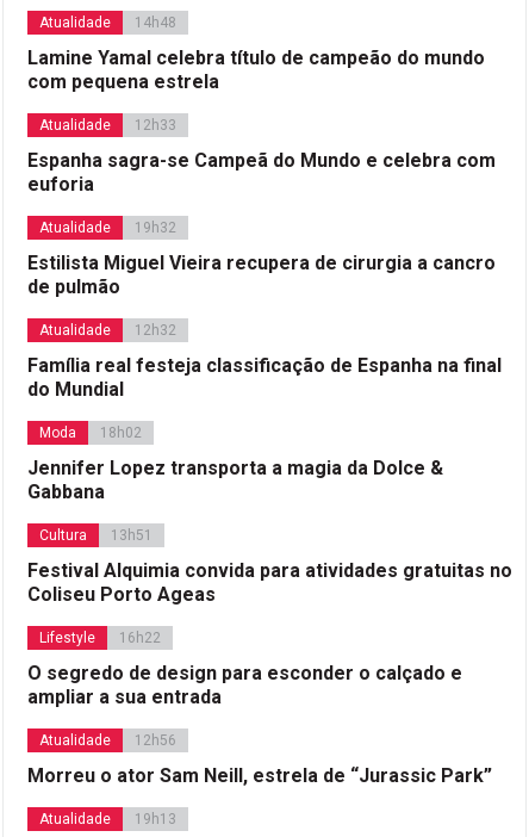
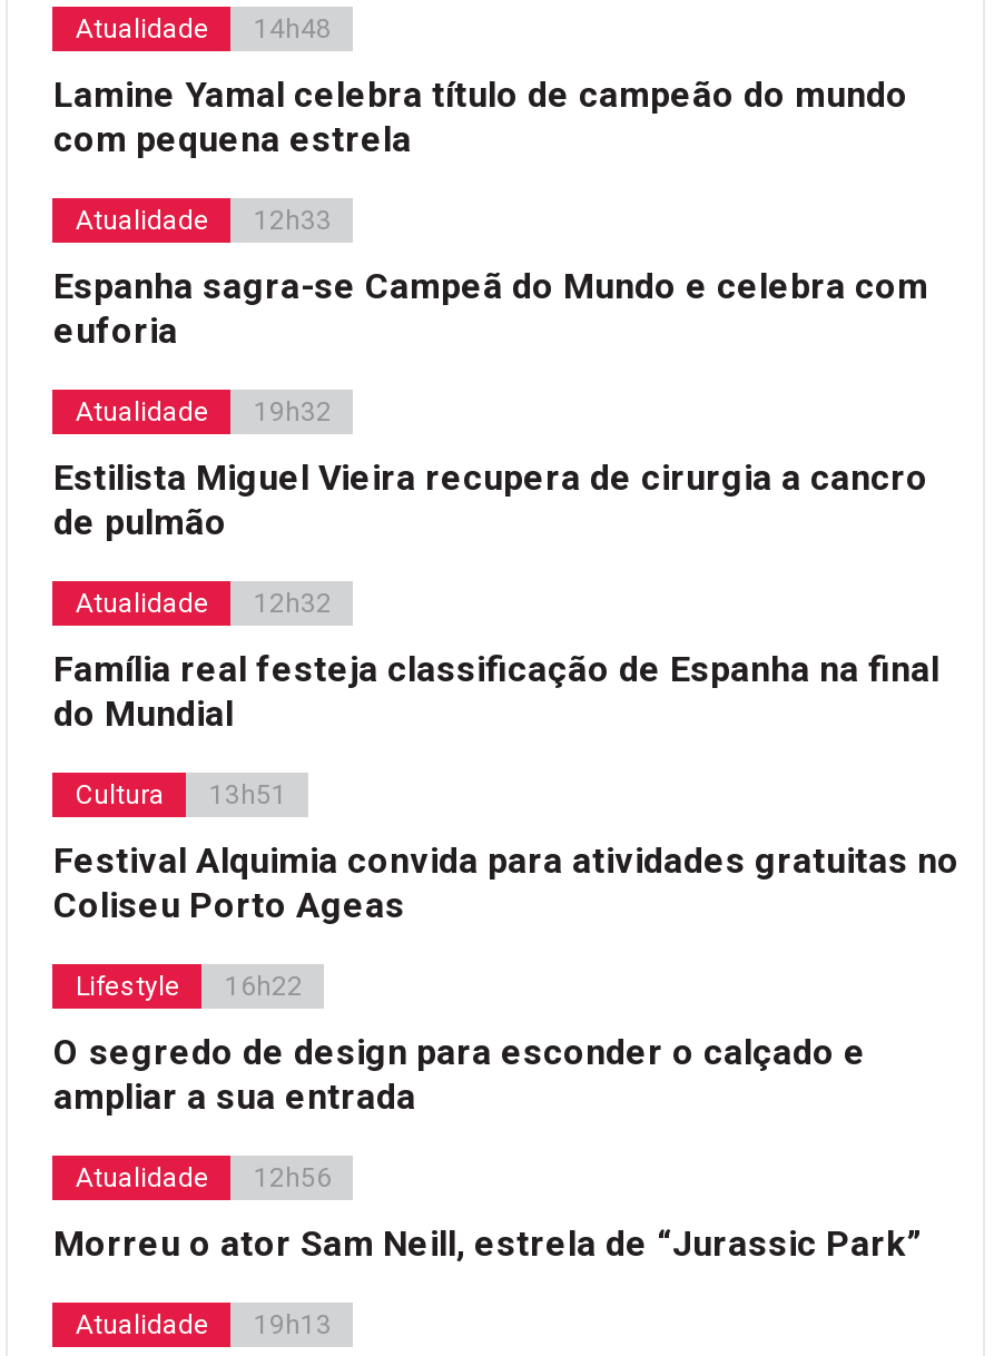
[28,425,444,504] Moda | 18h02 | Jennifer Lopez transporta a magia da Dolce & | Gabbana -> none

